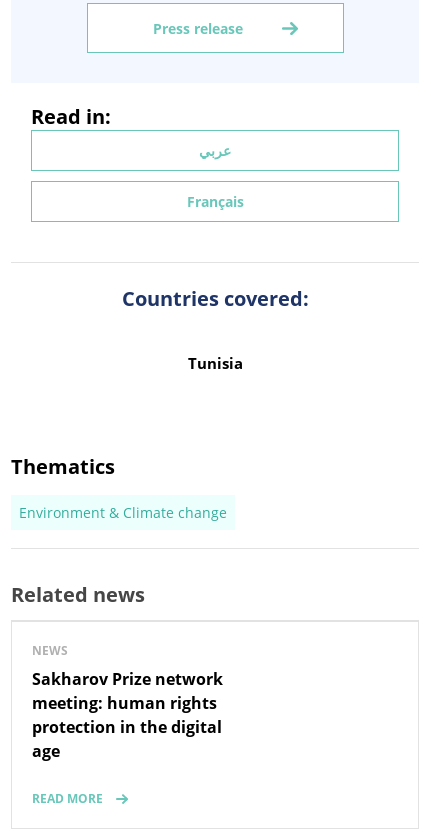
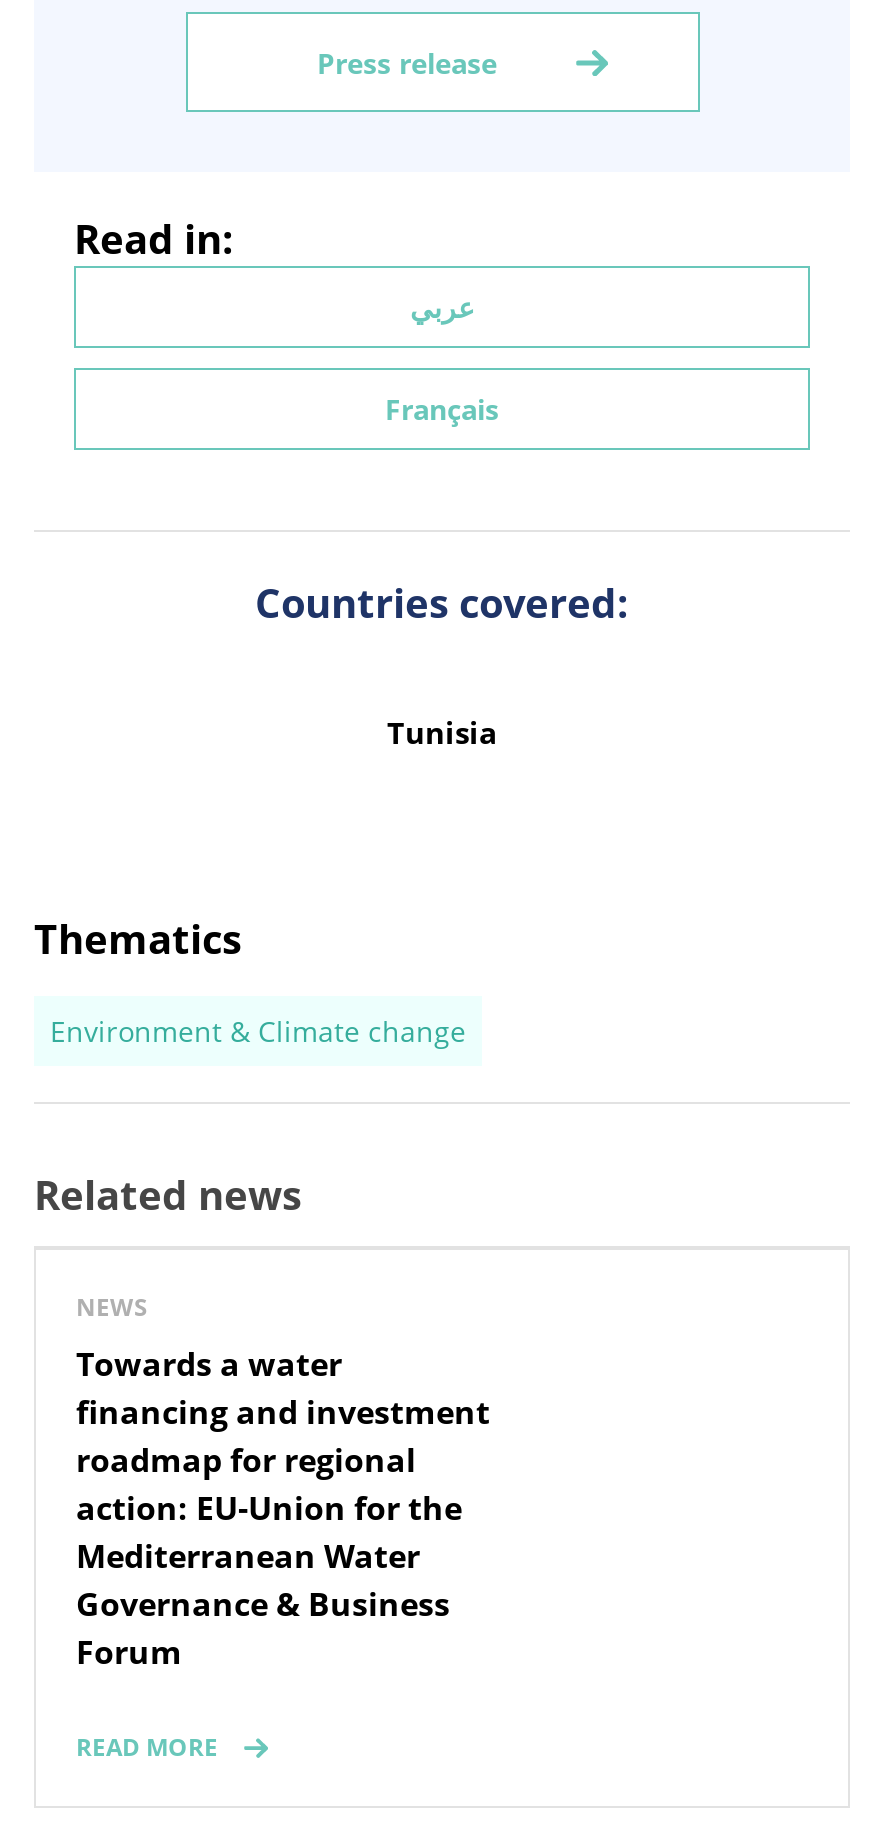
[32,668,223,762] Sakharov Prize network | meeting: human rights | protection in the digital | age -> [76,1343,490,1675] Towards a water | financing and investment | roadmap for regional | action: EU-Union for the | Mediterranean Water | Governance & Business | Forum

